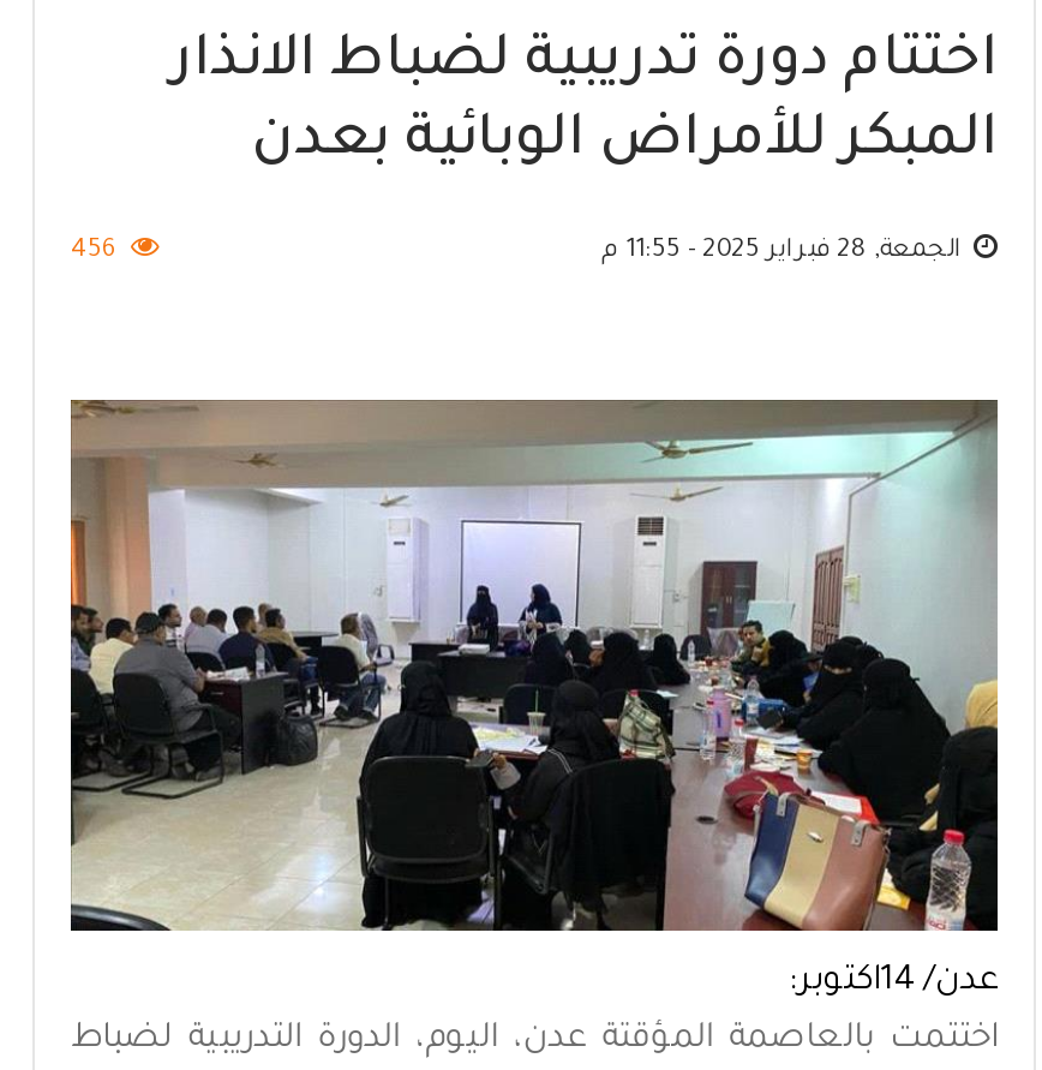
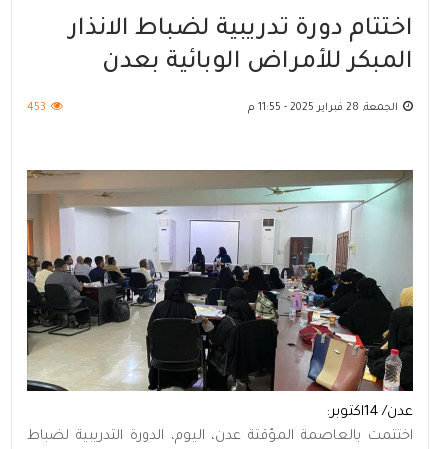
[71,236,119,265] 456 -> [27,102,46,114] 453

